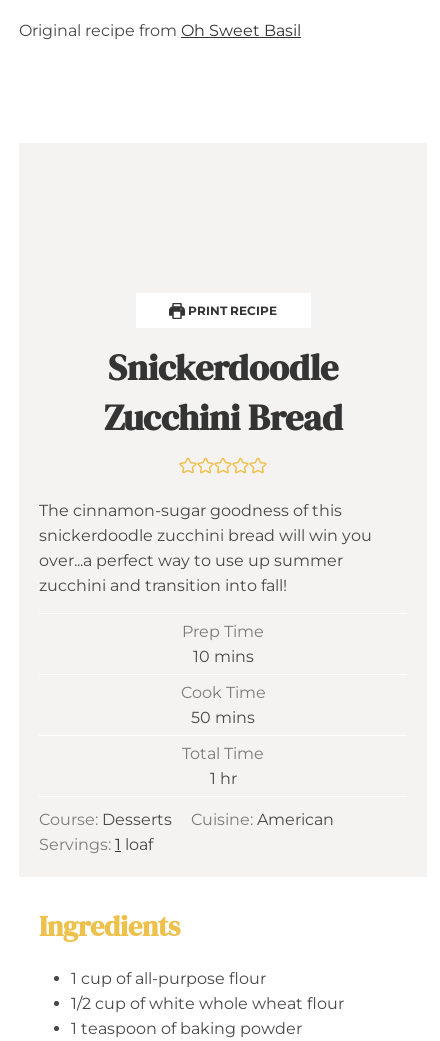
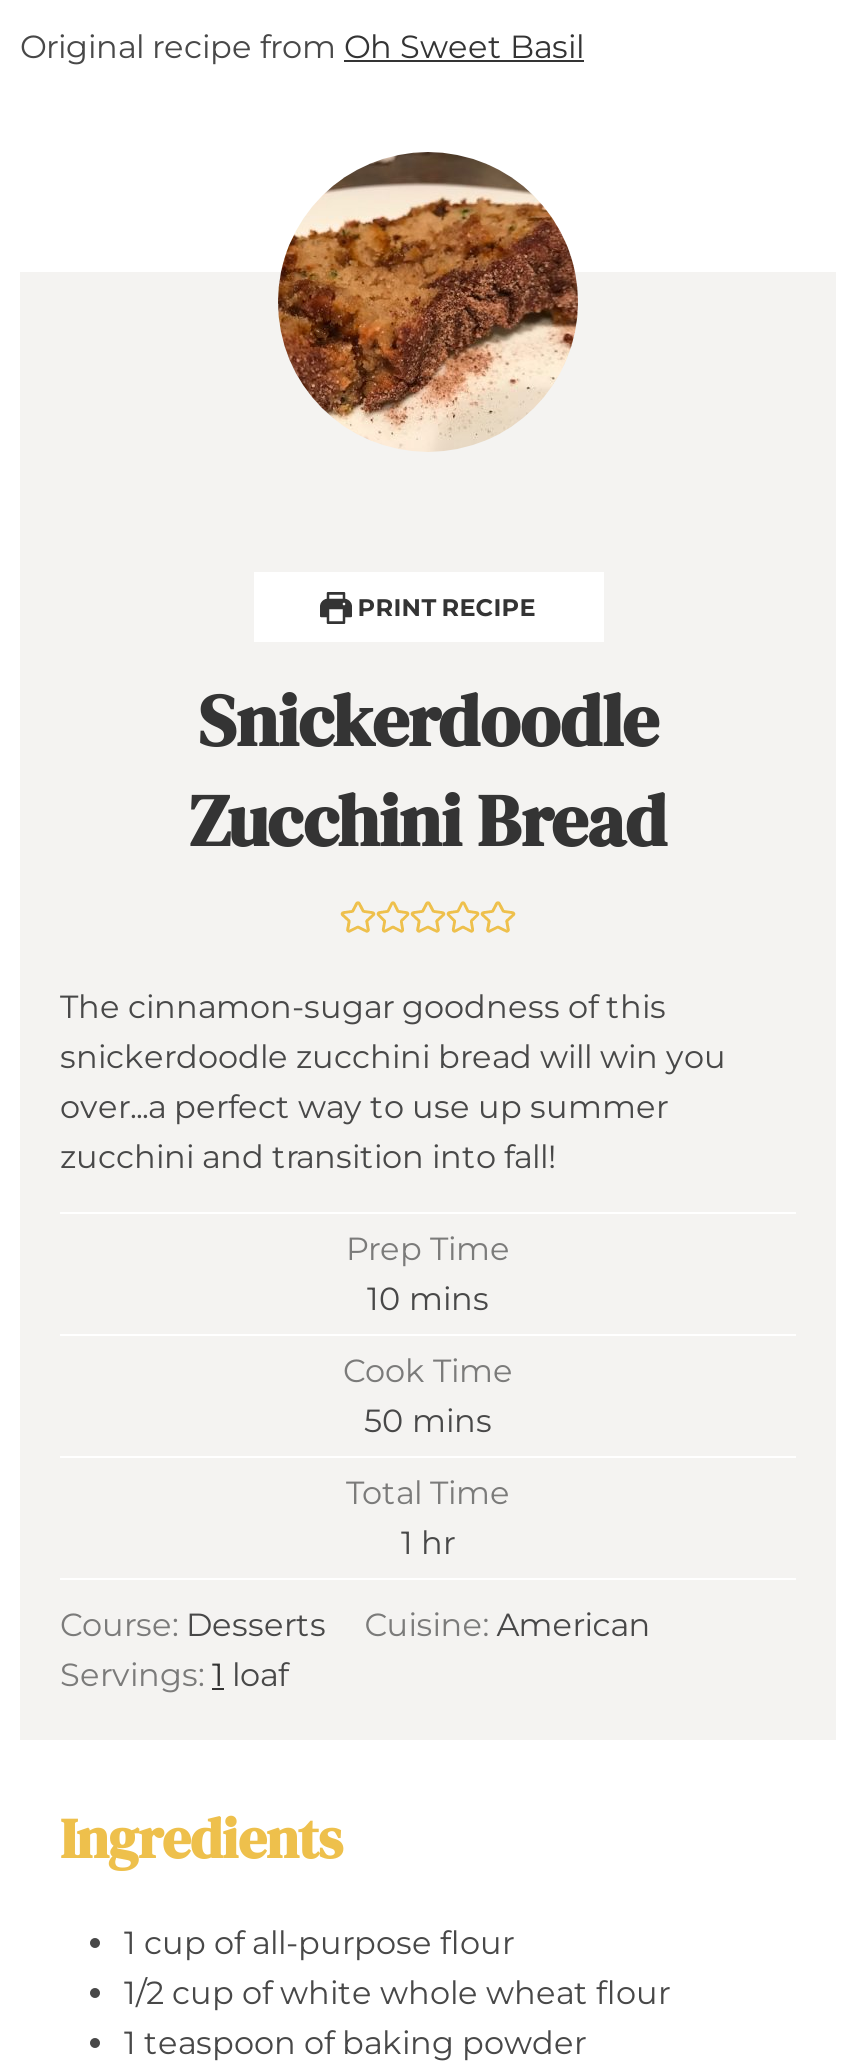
none -> [276,150,580,450] [image]

